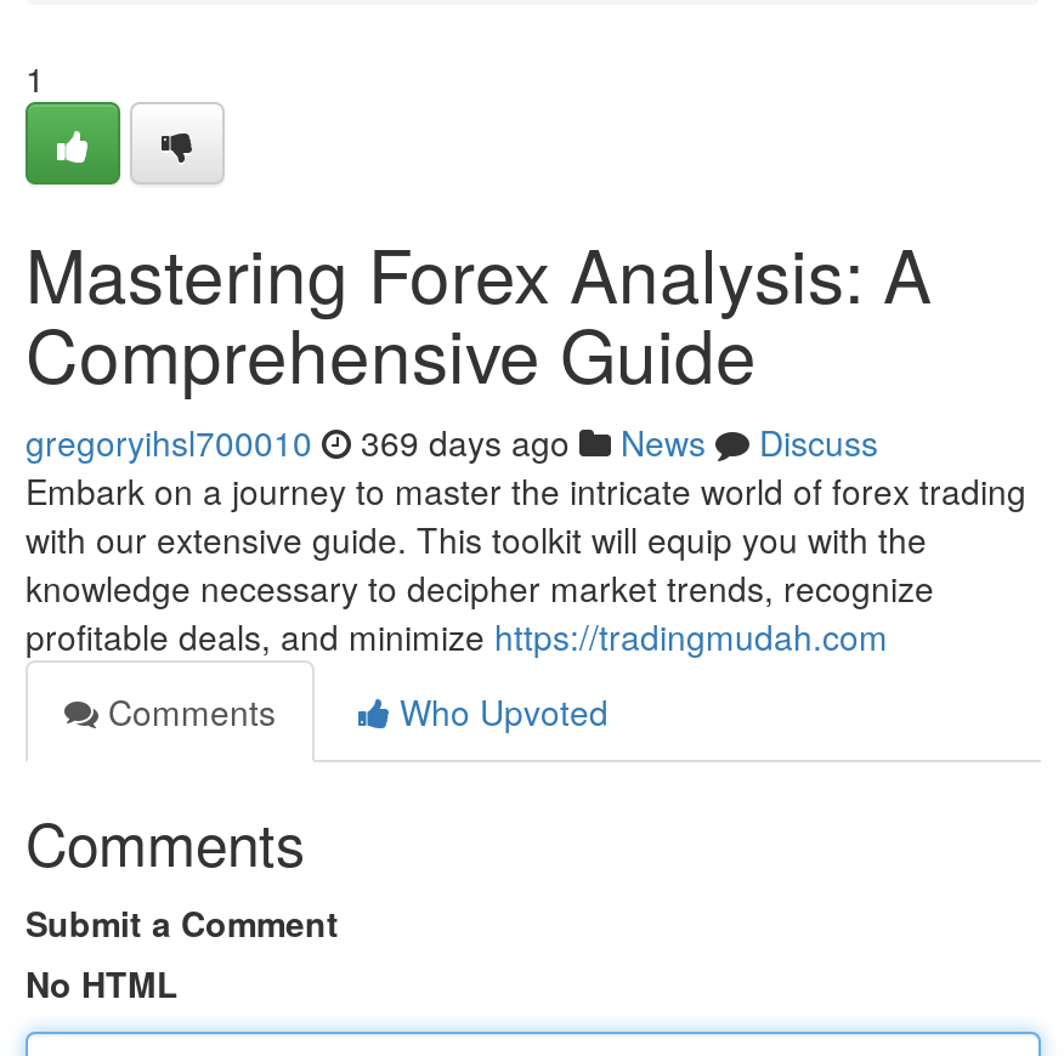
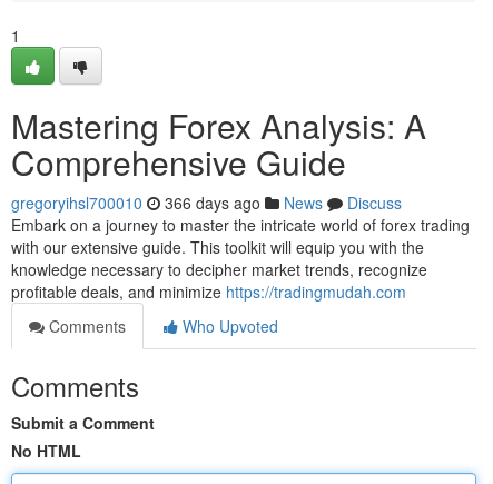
[26,418,878,466] gregoryihsl700010 369 days ago News Discuss -> [11,191,402,214] gregoryihsl700010 366 days ago News Discuss

